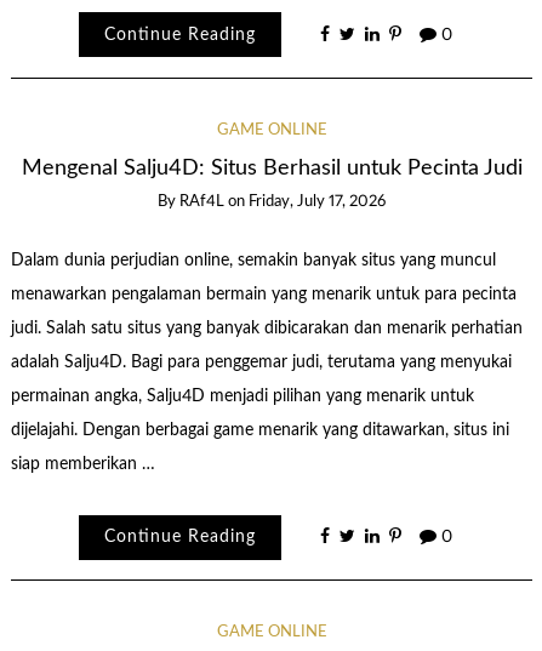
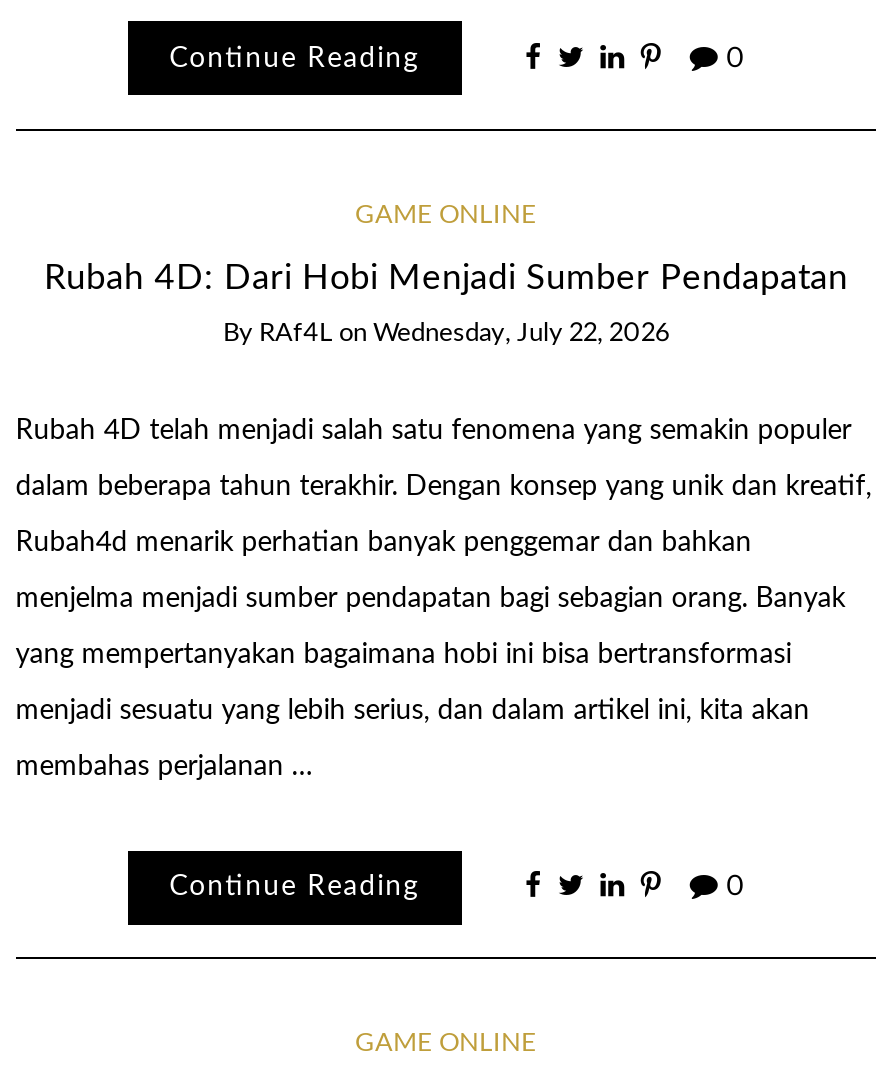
[21,158,522,178] Mengenal Salju4D: Situs Berhasil untuk Pecinta Judi -> [44,261,848,295] Rubah 4D: Dari Hobi Menjadi Sumber Pendapatan
[158,194,386,210] By RAf4L on Friday, July 17, 2026 -> [223,322,669,348] By RAf4L on Wednesday, July 22, 2026
[11,252,496,269] Dalam dunia perjudian online, semakin banyak situs yang muncul -> [16,416,852,444] Rubah 4D telah menjadi salah satu fenomena yang semakin populer
[11,286,516,303] menawarkan pengalaman bermain yang menarik untuk para pecinta -> [16,472,872,500] dalam beberapa tahun terakhir. Dengan konsep yang unik dan kreatif,
[11,320,522,337] judi. Salah satu situs yang banyak dibicarakan dan menarik perhatian -> [16,528,752,556] Rubah4d menarik perhatian banyak penggemar dan bahkan
[11,354,511,370] adalah Salju4D. Bagi para penggemar judi, terutama yang menyukai -> [16,584,846,612] menjelma menjadi sumber pendapatan bagi sebagian orang. Banyak
[11,387,474,404] permainan angka, Salju4D menjadi pilihan yang menarik untuk -> [16,640,792,668] yang mempertanyakan bagaimana hobi ini bisa bertransformasi
[11,421,509,438] dijelajahi. Dengan berbagai game menarik yang ditawarkan, situs ini -> [16,696,810,724] menjadi sesuatu yang lebih serius, dan dalam artikel ini, kita akan
[11,455,155,472] siap memberikan … -> [16,752,314,780] membahas perjalanan …

